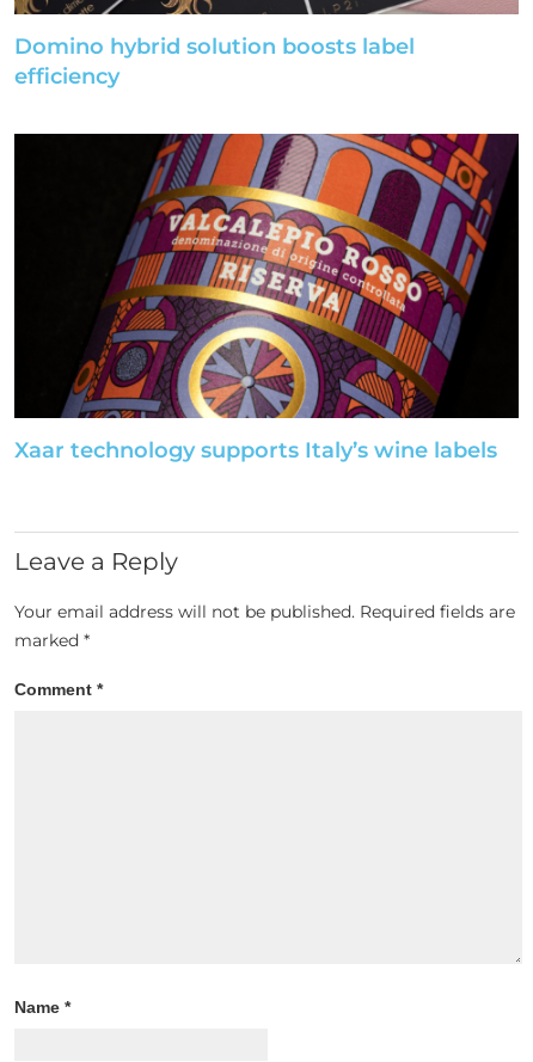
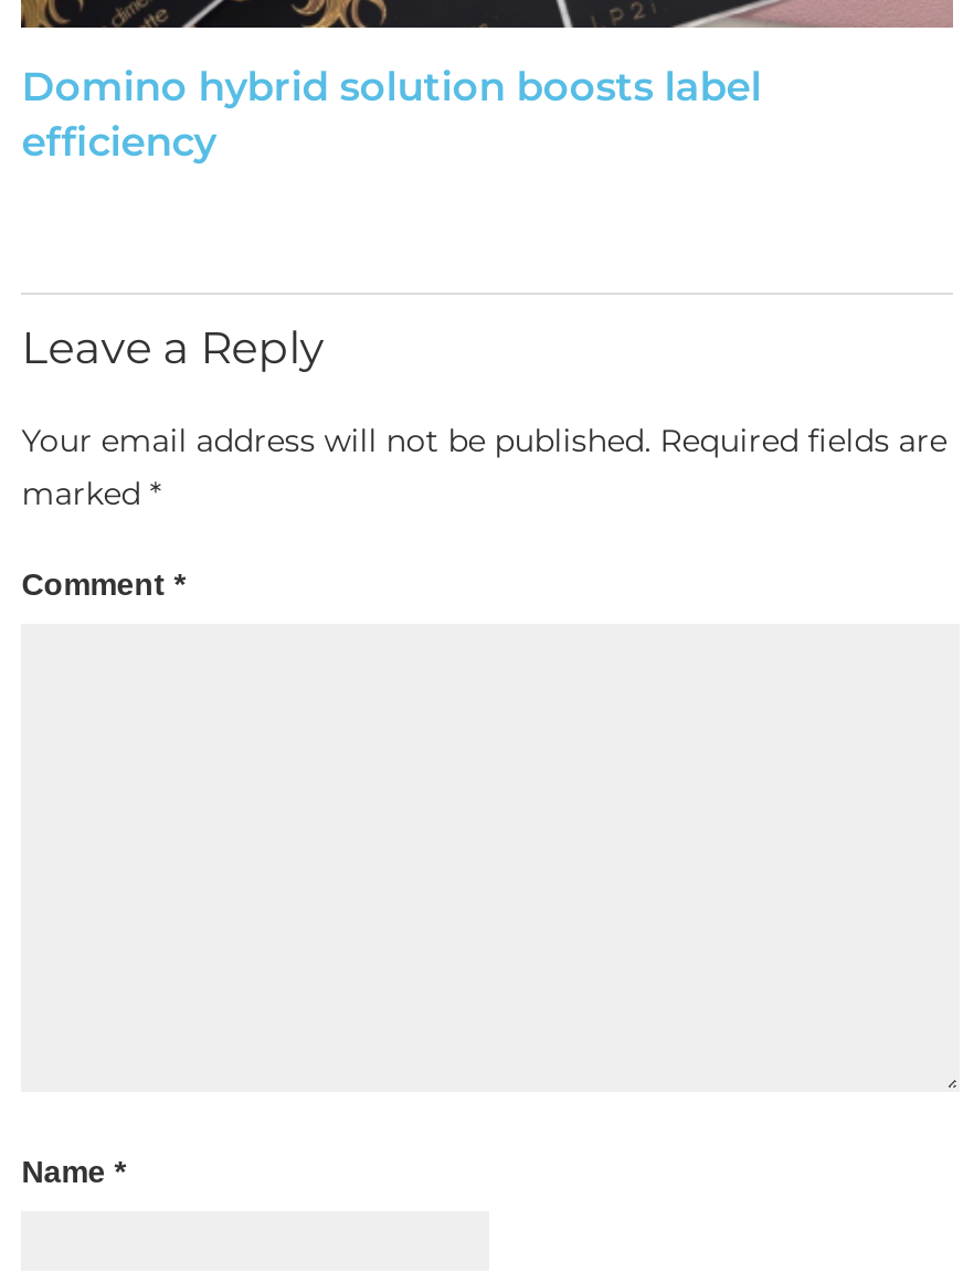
[13,133,520,463] [image] | Xaar technology supports Italy’s wine labels -> none

